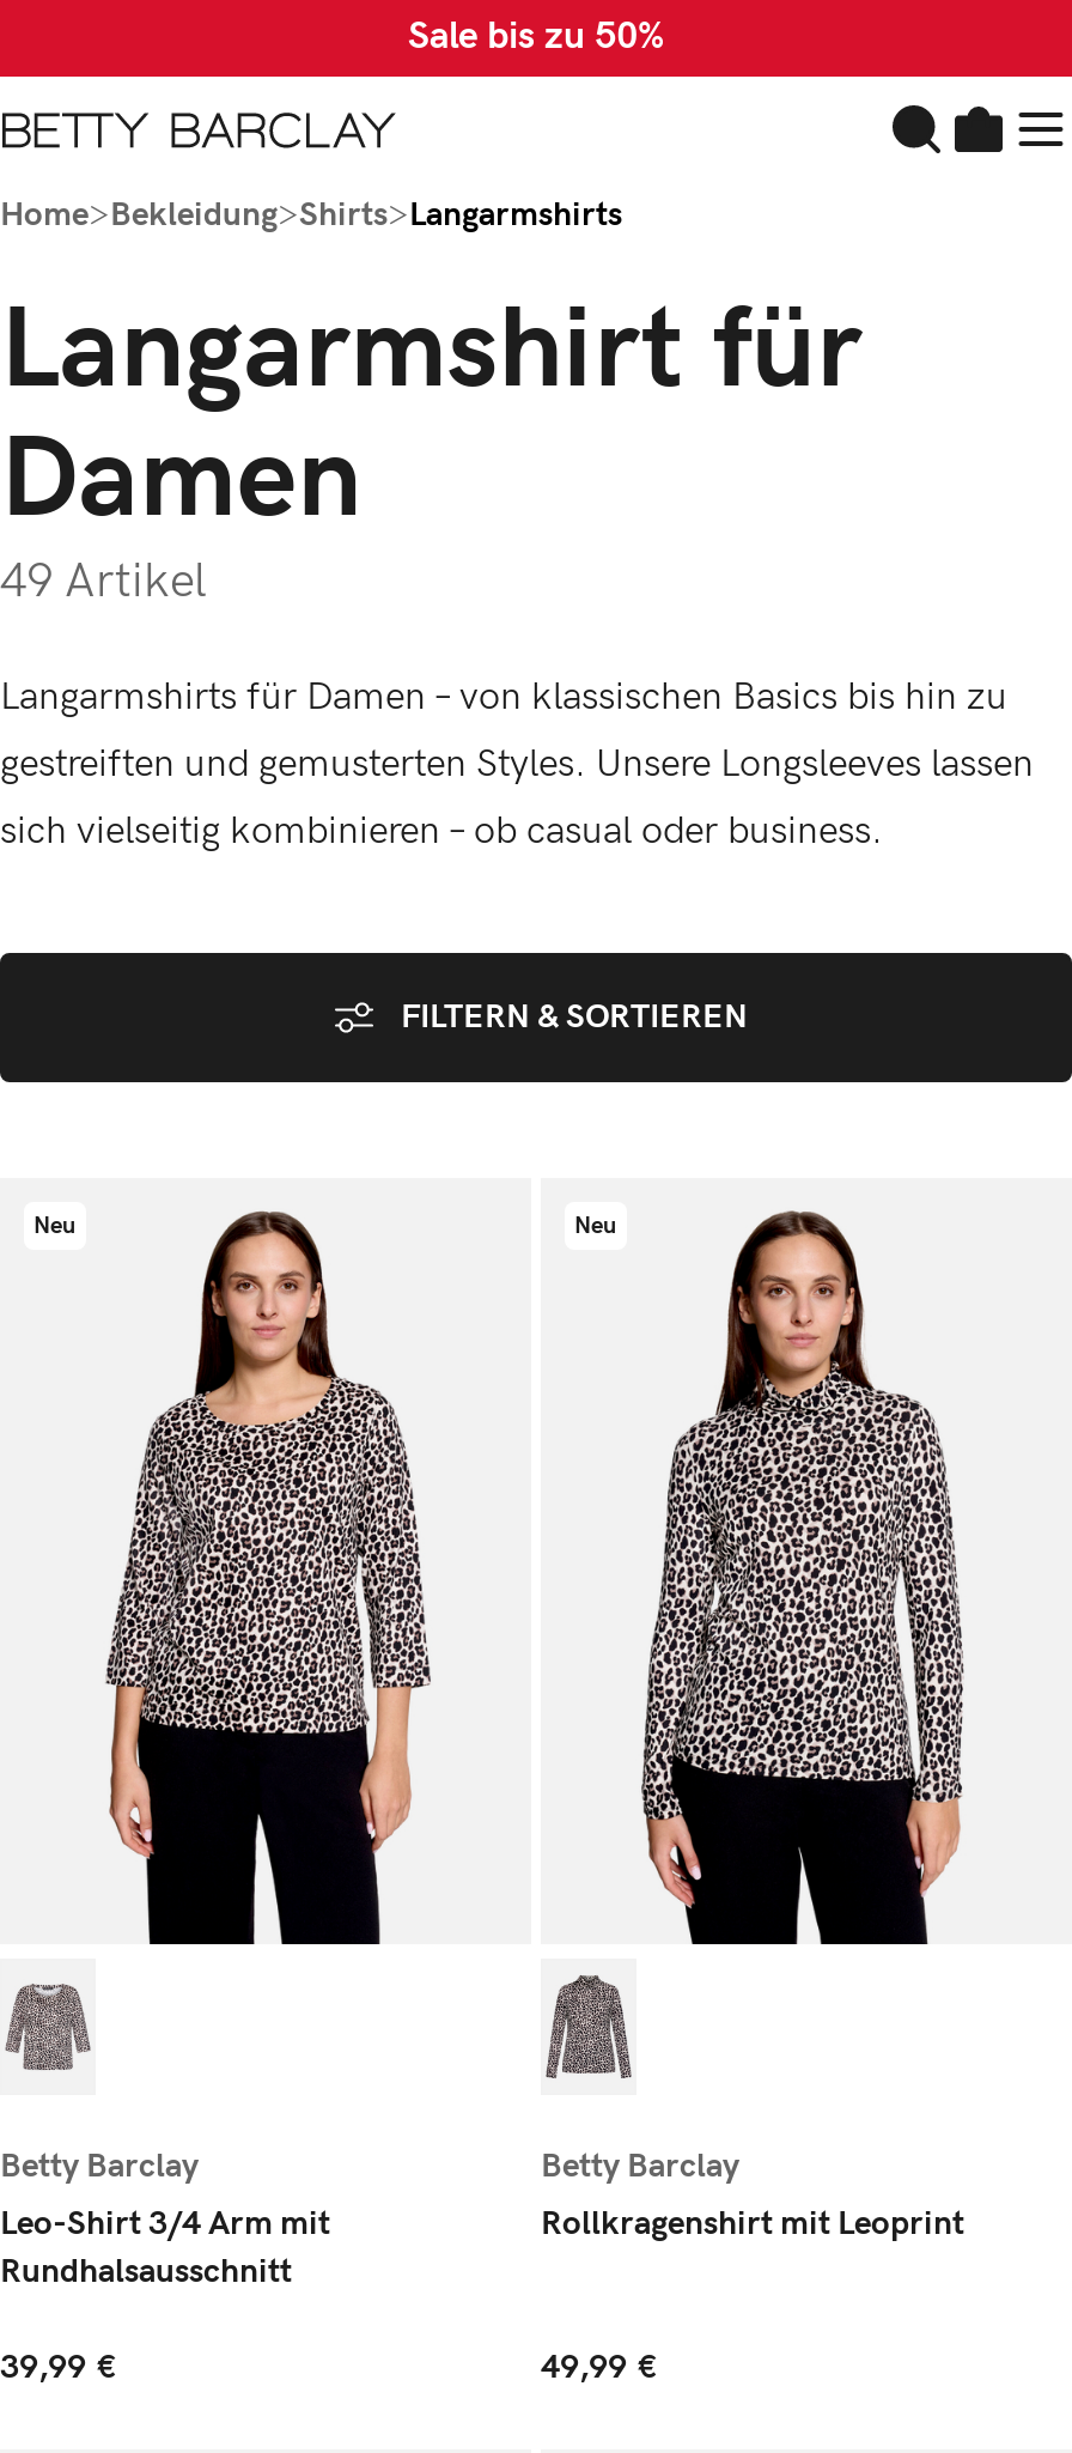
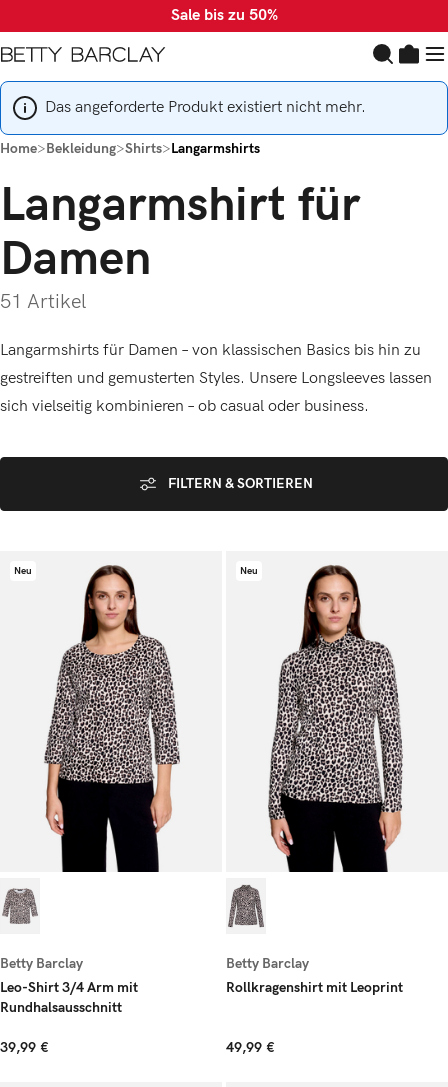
none -> [45,98,366,117] Das angeforderte Produkt existiert nicht mehr.
[0,553,206,611] 49 Artikel -> [0,290,86,314] 51 Artikel

